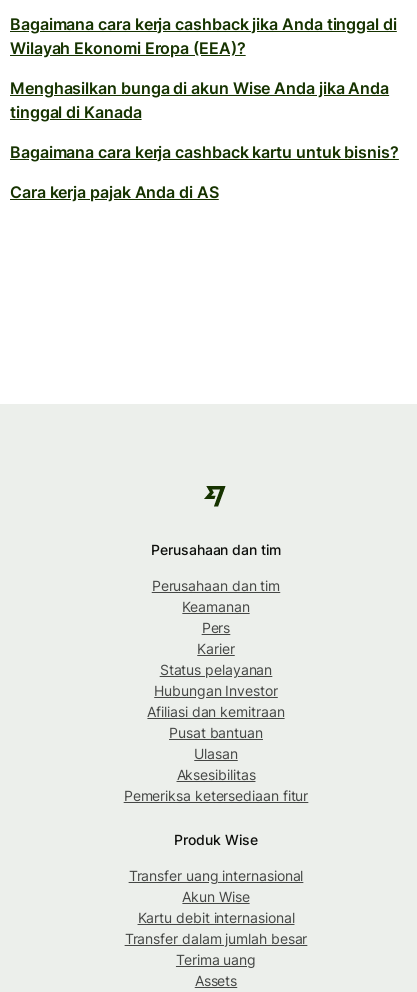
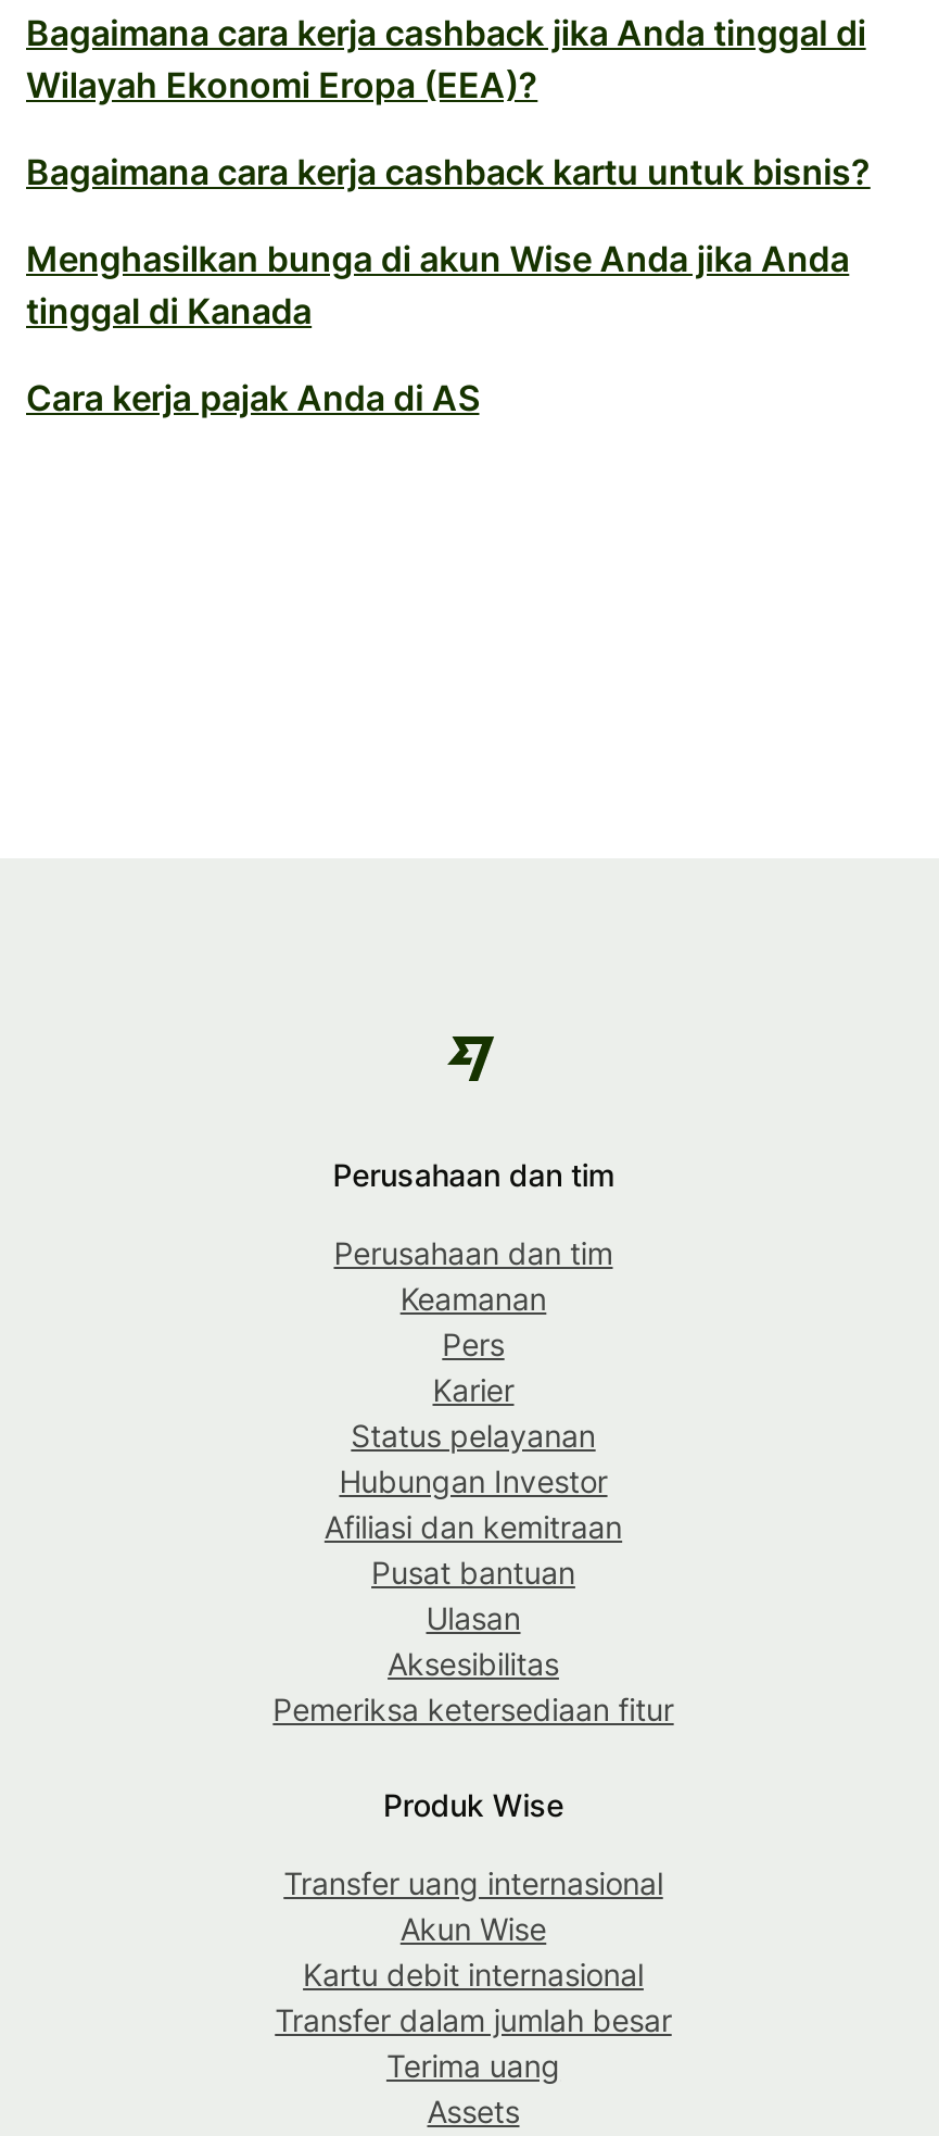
moved [10,78,389,122] -> [26,237,849,332]: Menghasilkan bunga di akun Wise Anda jika Anda | tinggal di Kanada
moved [10,142,399,162] -> [26,150,870,193]: Bagaimana cara kerja cashback kartu untuk bisnis?

